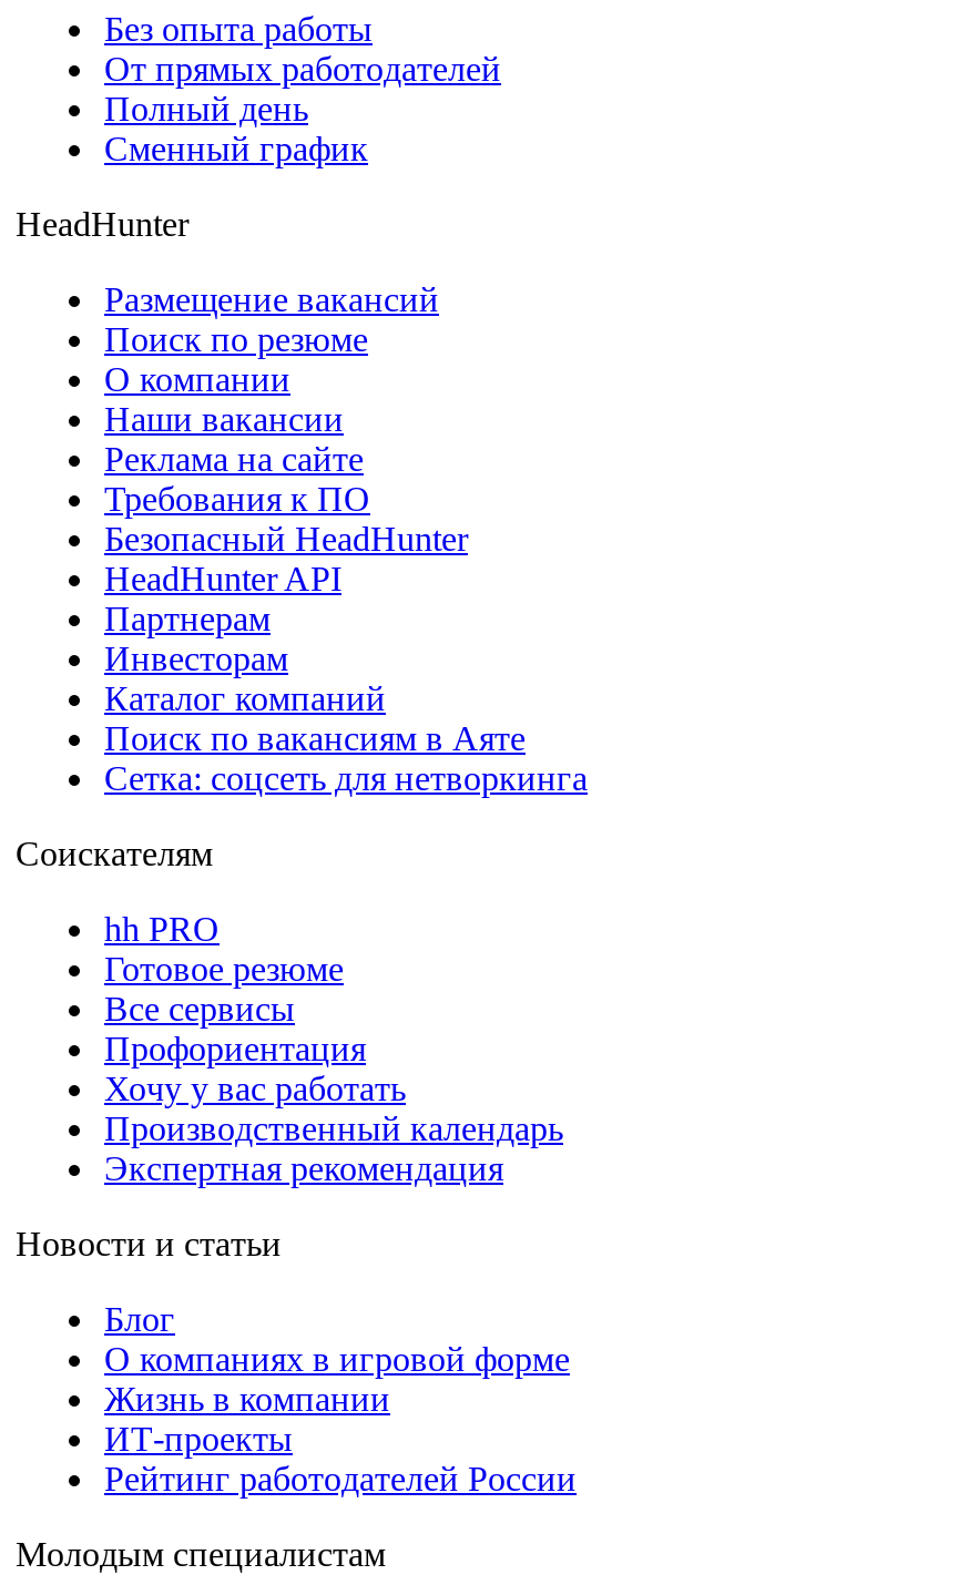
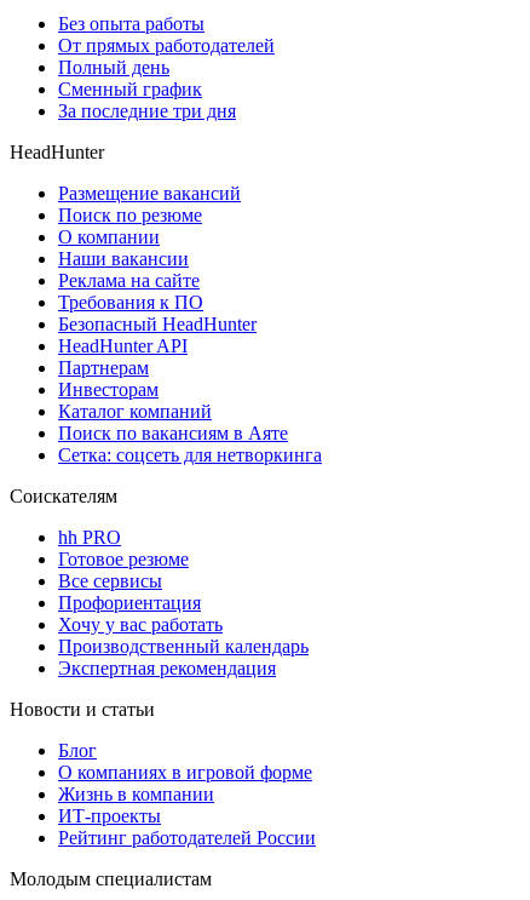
none -> [58,100,236,121] За последние три дня

